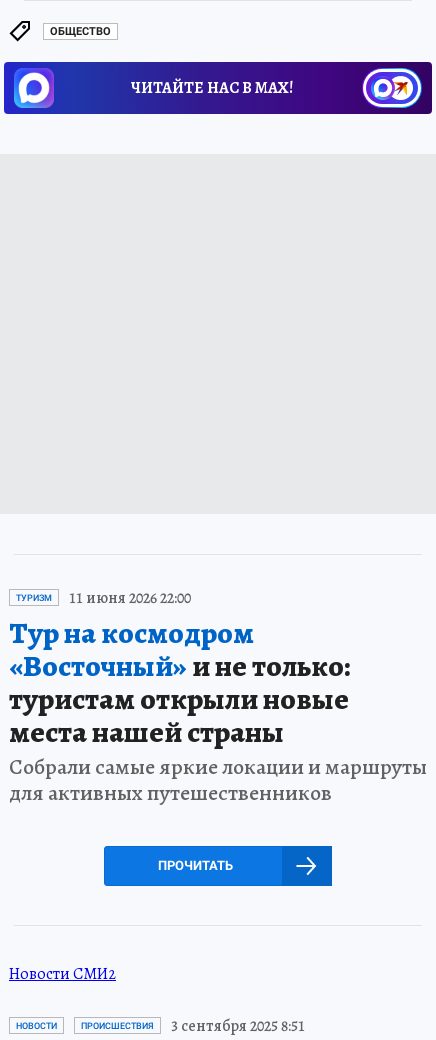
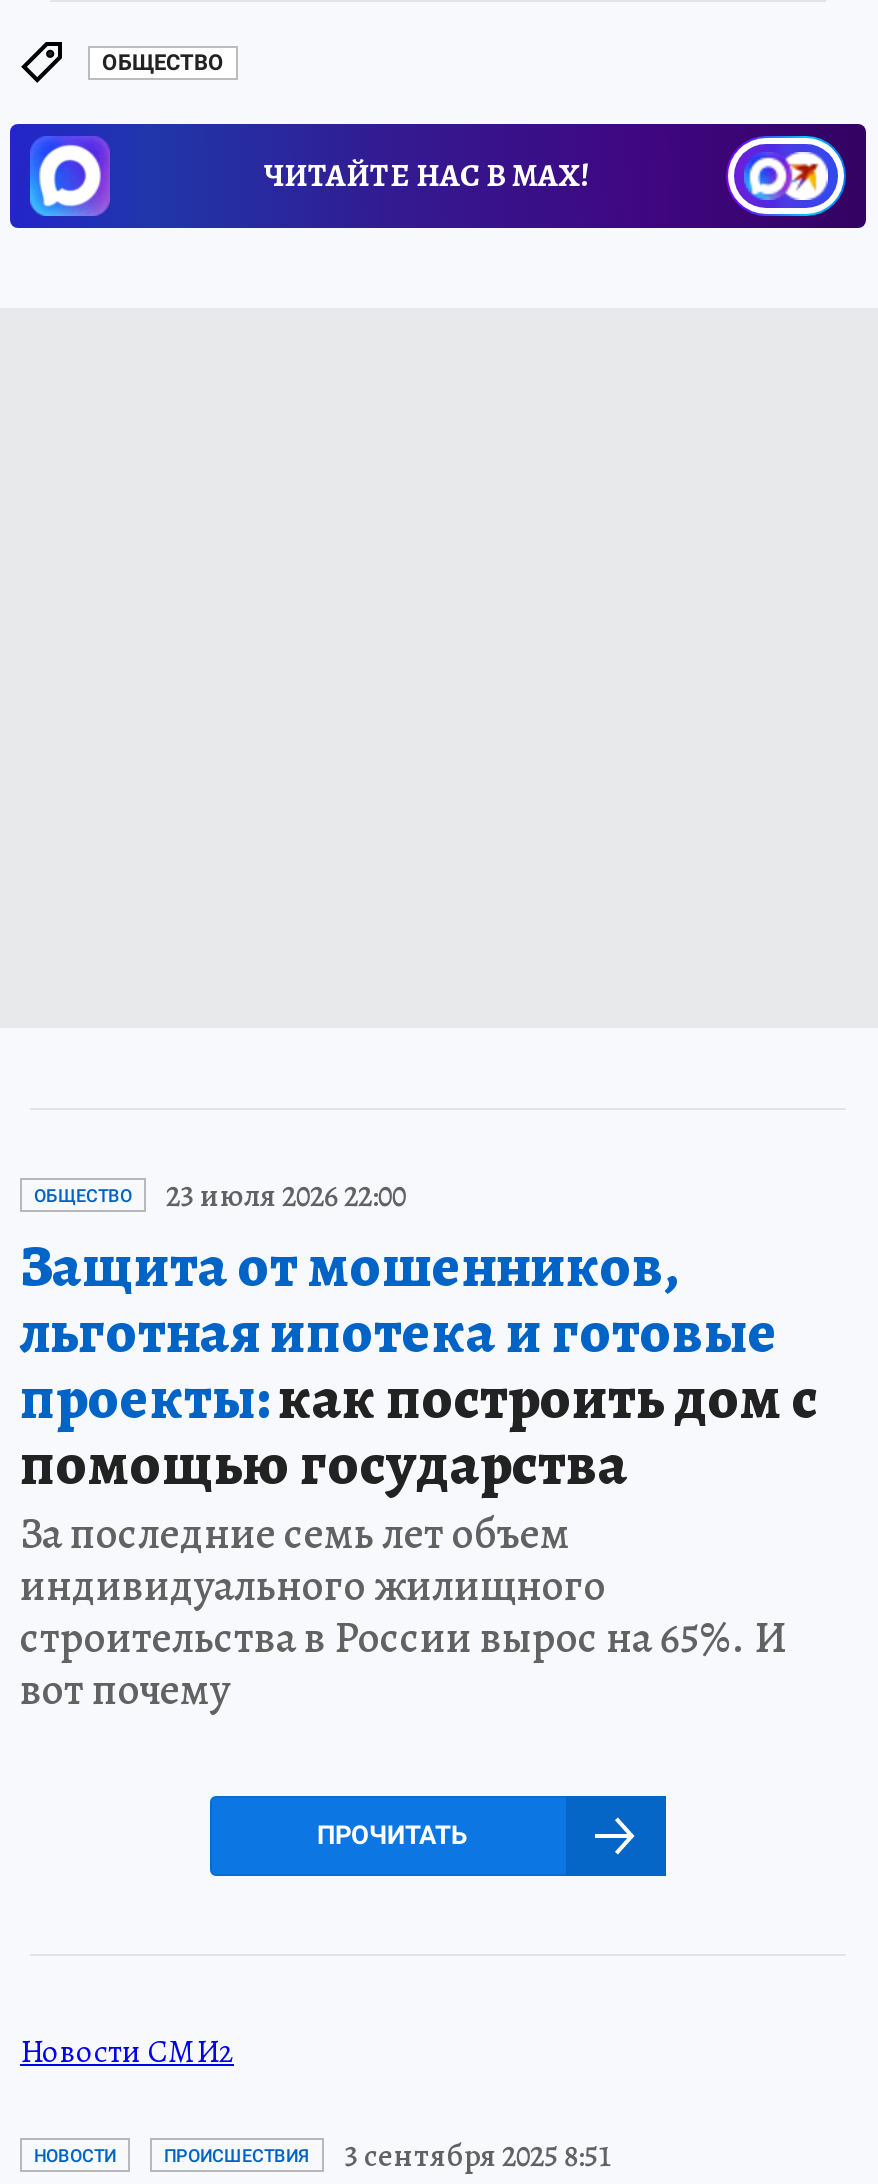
[9,587,427,808] ТУРИЗМ | 11 июня 2026 22:00 | Тур на космодром | «Восточный»и не только: | туристам открыли новые | места нашей страны | Собрали самые яркие локации и маршруты | для активных путешественников -> [20,1173,818,1719] ОБЩЕСТВО | 23 июля 2026 22:00 | Защита от мошенников, | льготная ипотека и готовые | проекты:как построить дом с | помощью государства | За последние семь лет объем | индивидуального жилищного | строительства в России вырос на 65%. И | вот почему

